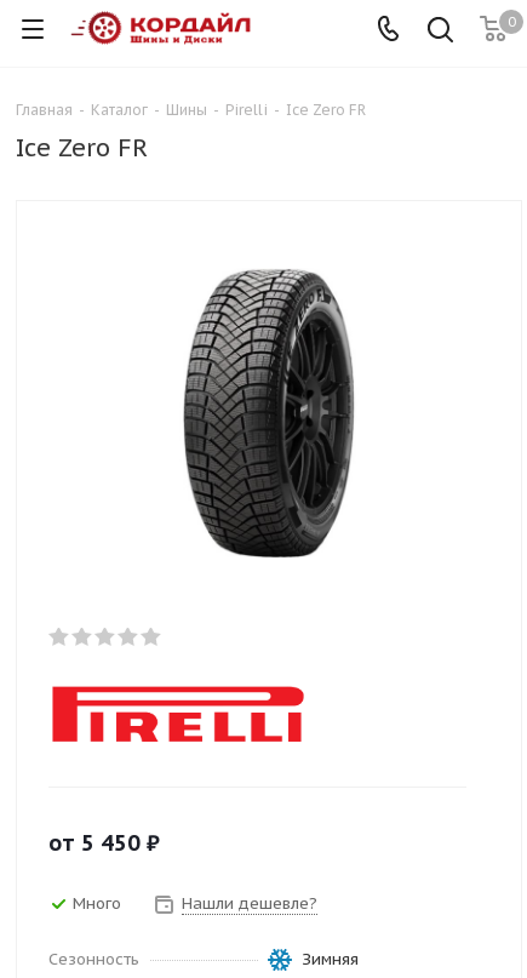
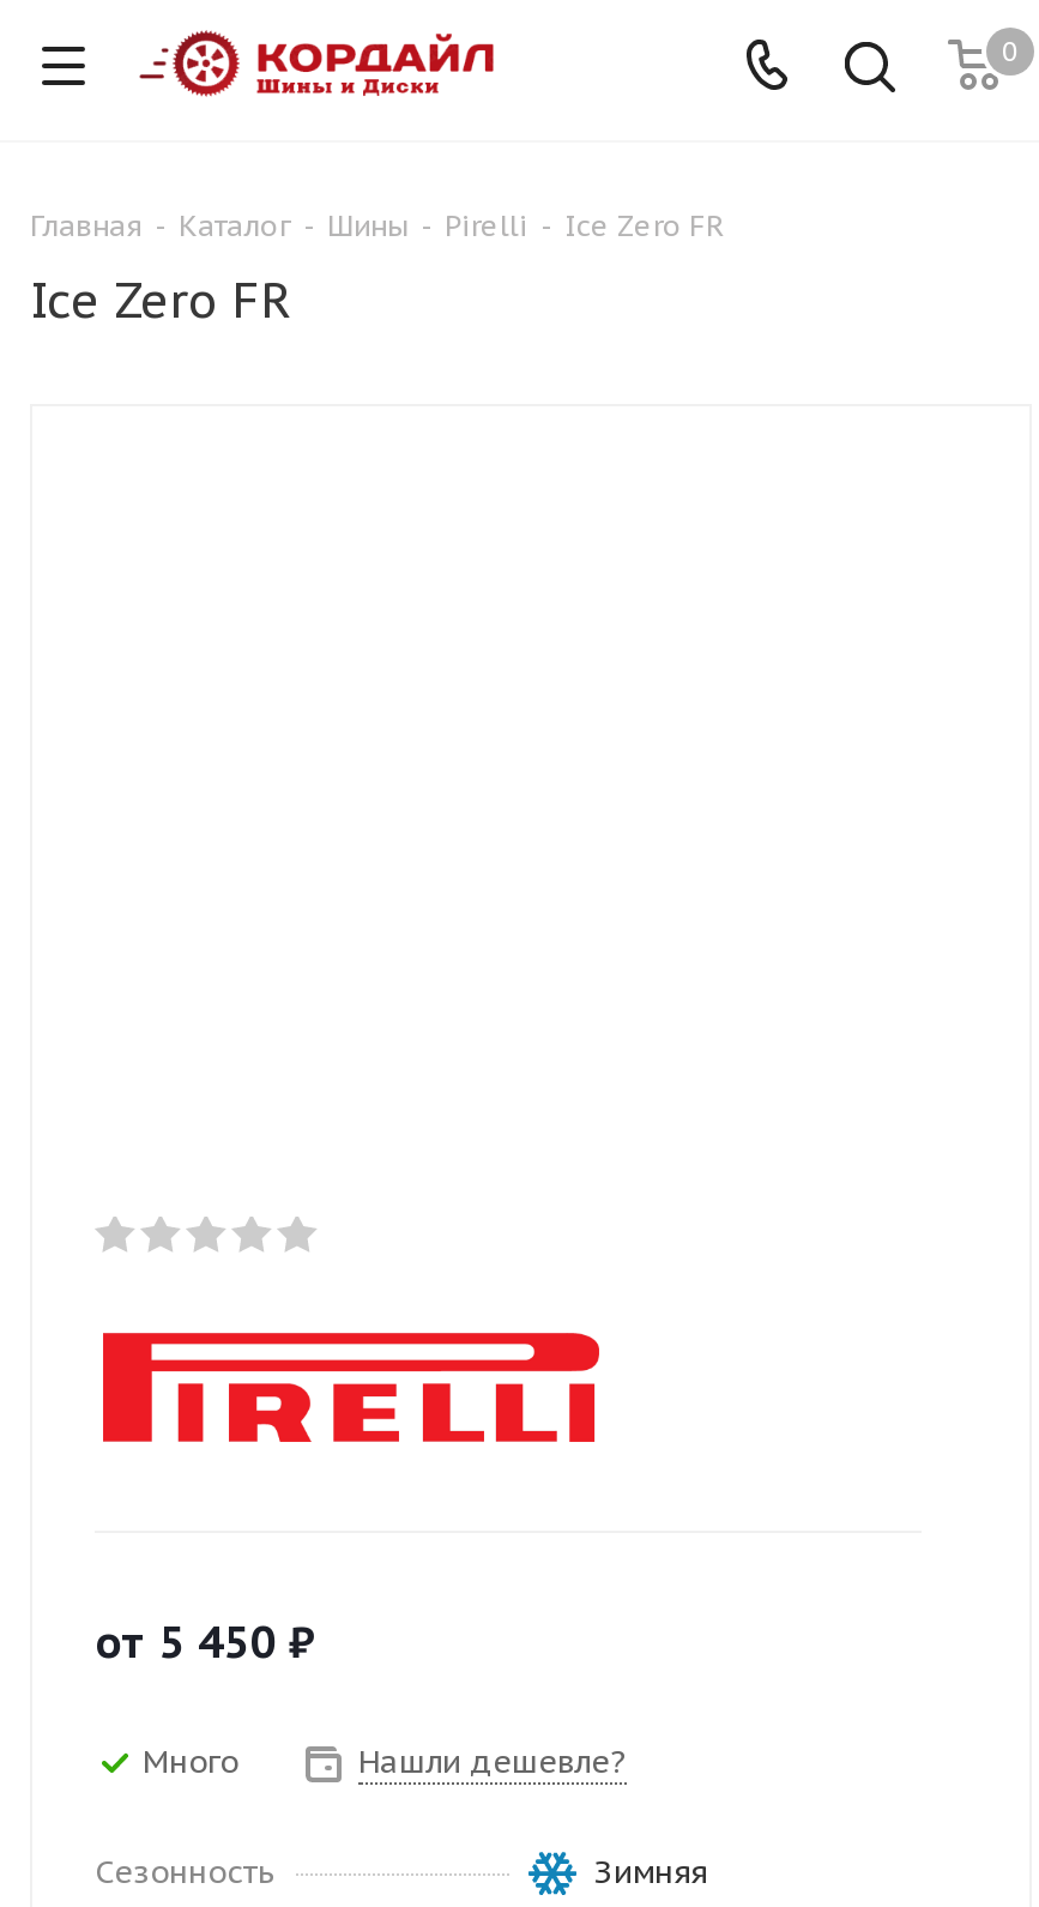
[183,268,355,559] [image] -> none

